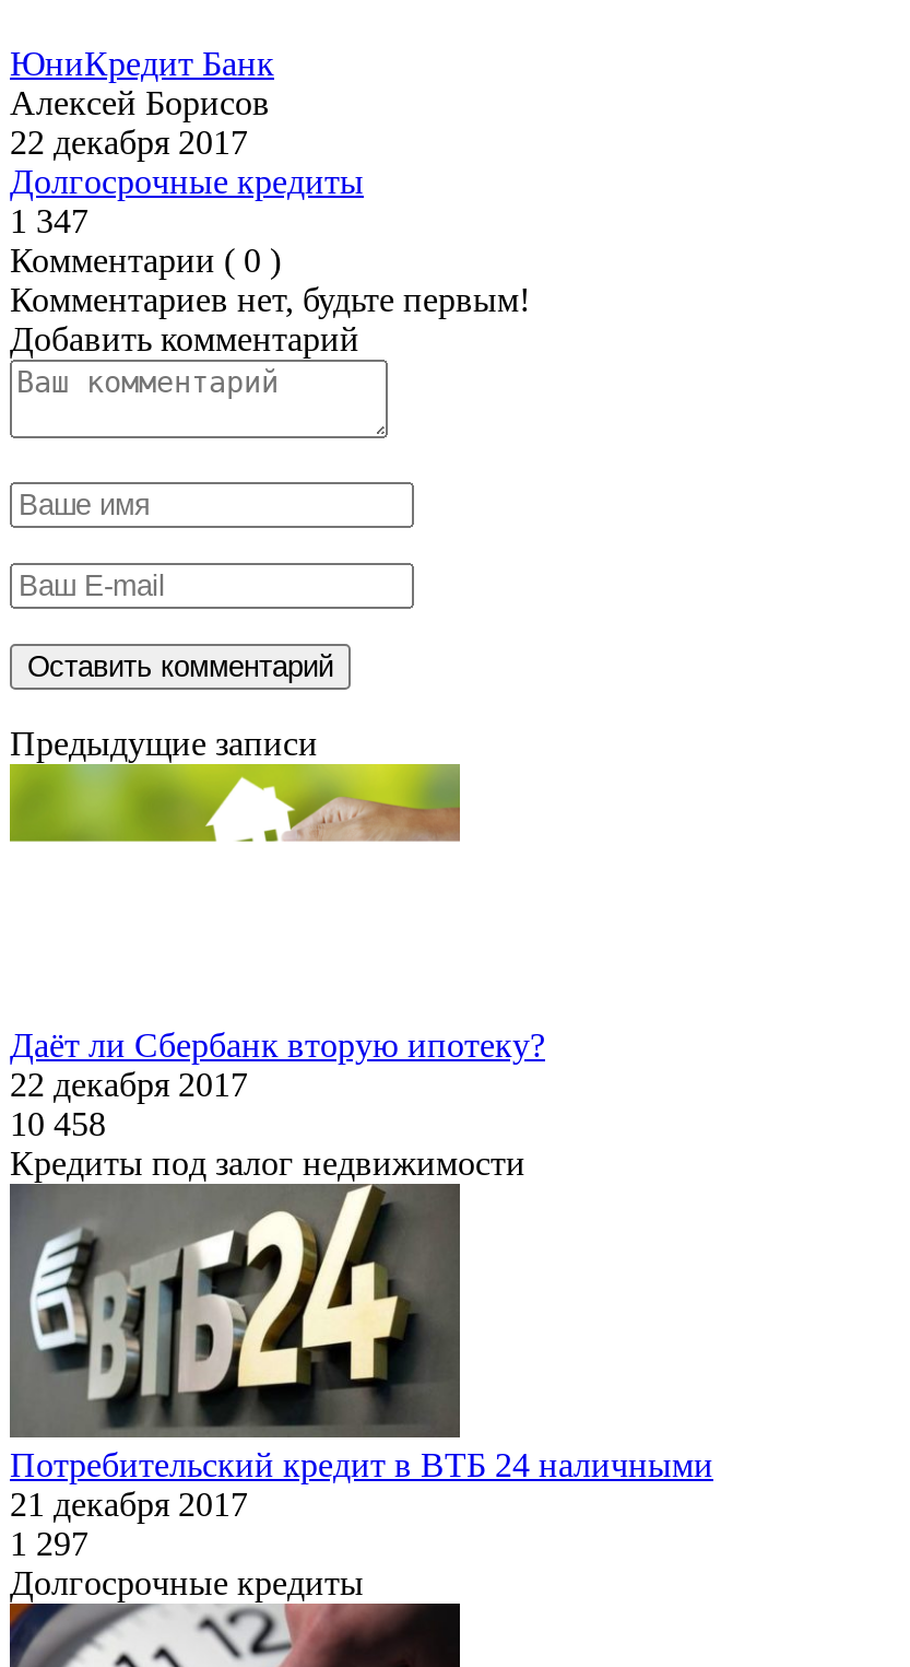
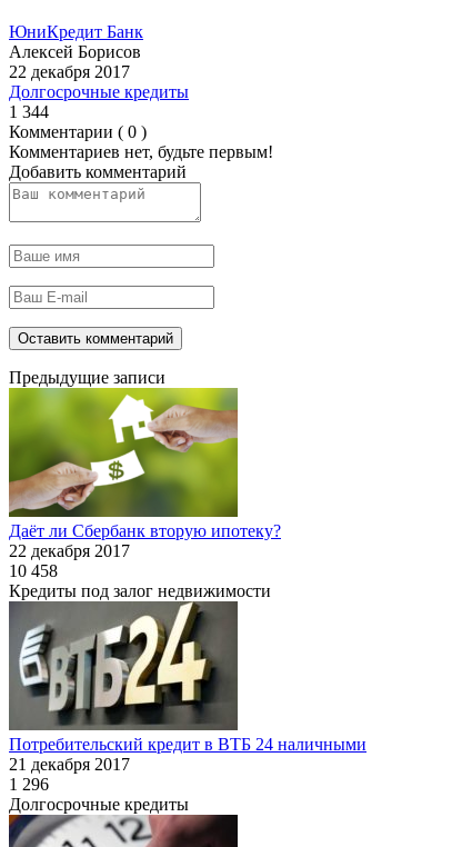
[10,203,88,240] 1 347 -> [9,102,49,121] 1 344
none -> [8,426,239,518] [image]
[10,1525,88,1562] 1 297 -> [9,775,49,794] 1 296

